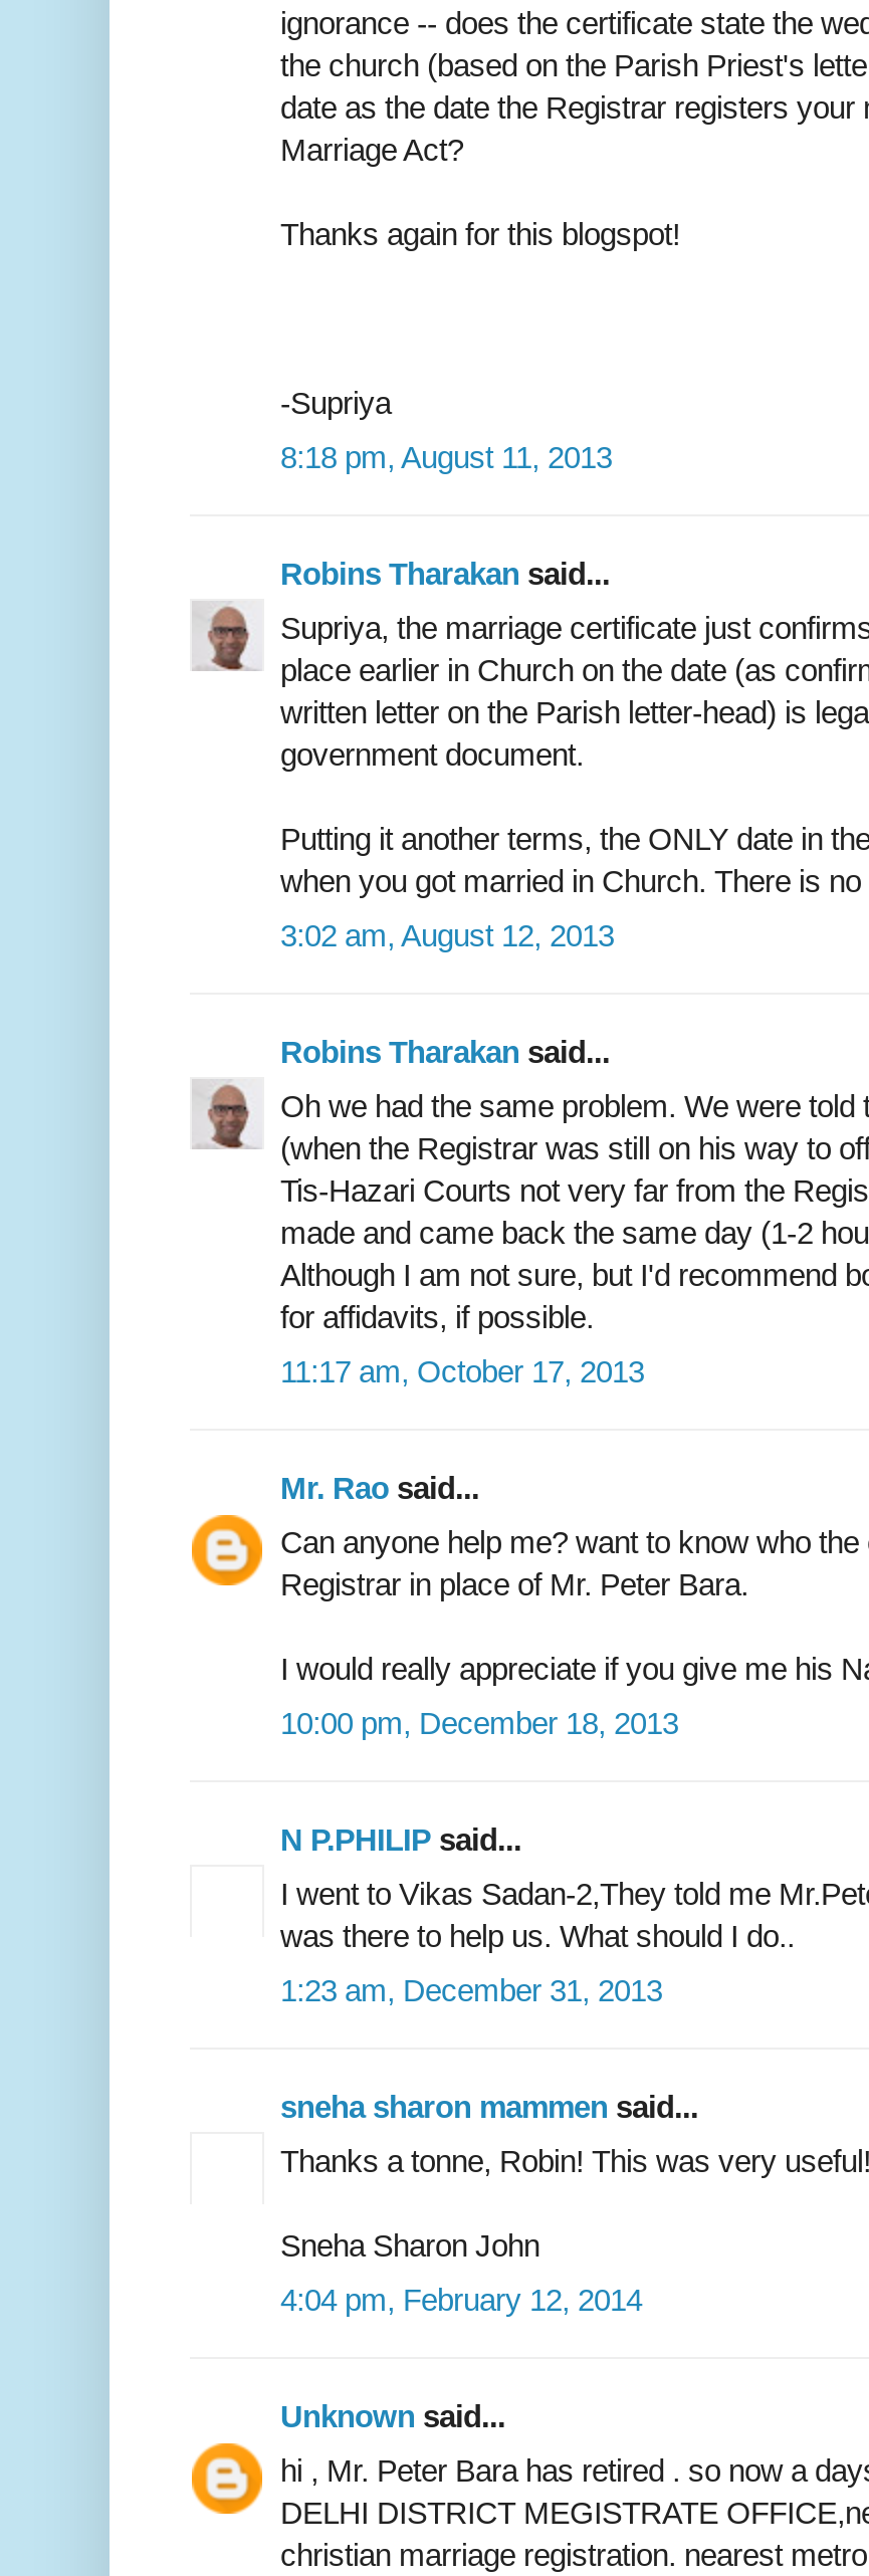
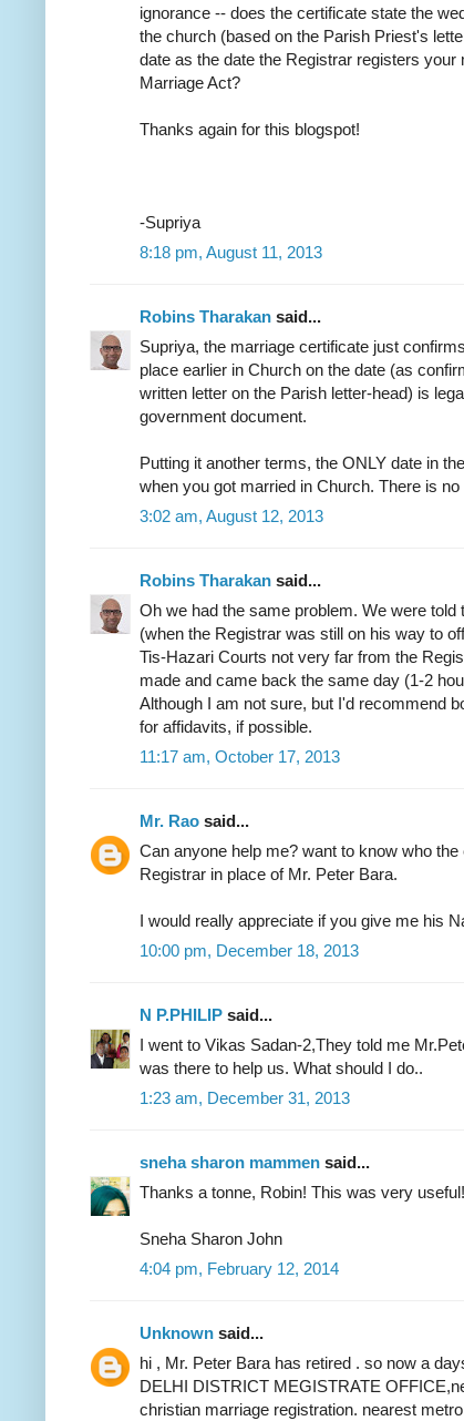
none -> [90,1029,131,1070] [image]
none -> [90,1176,131,1217] [image]

